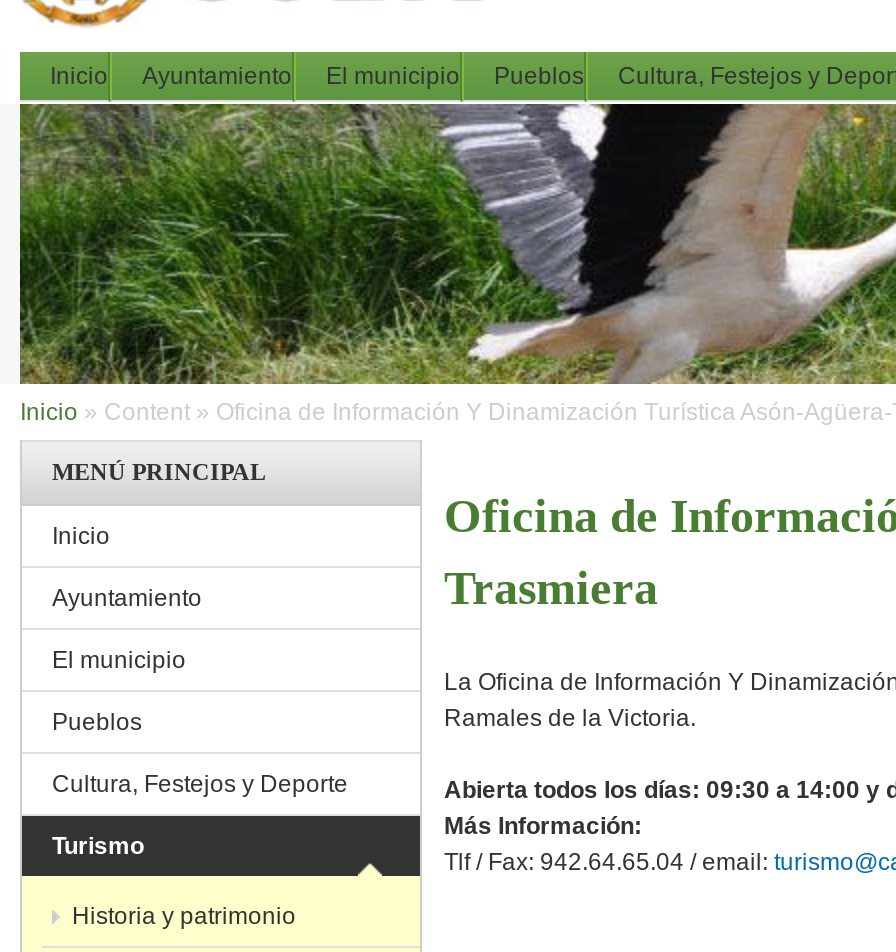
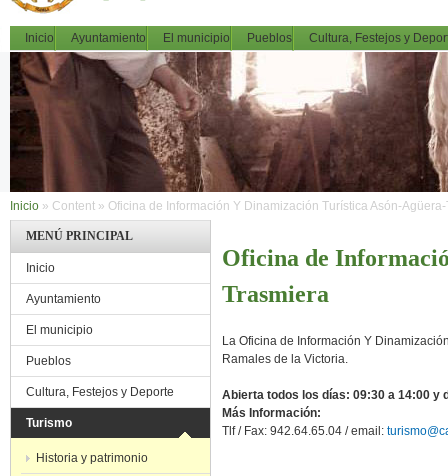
[18,102,890,386] [image] -> [9,51,445,193] [image]

